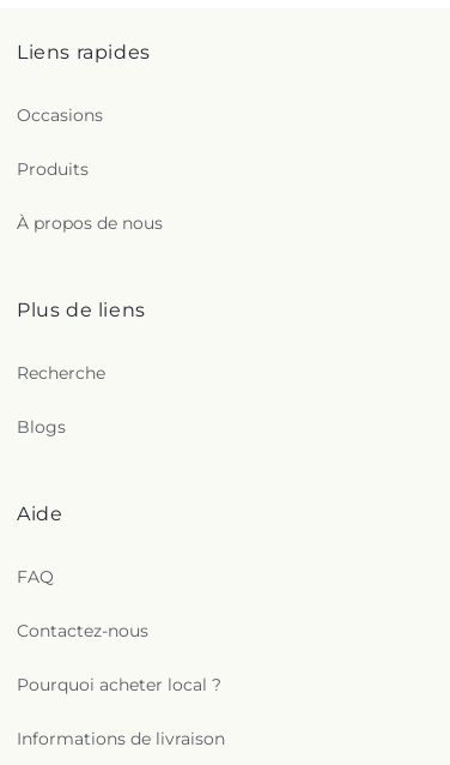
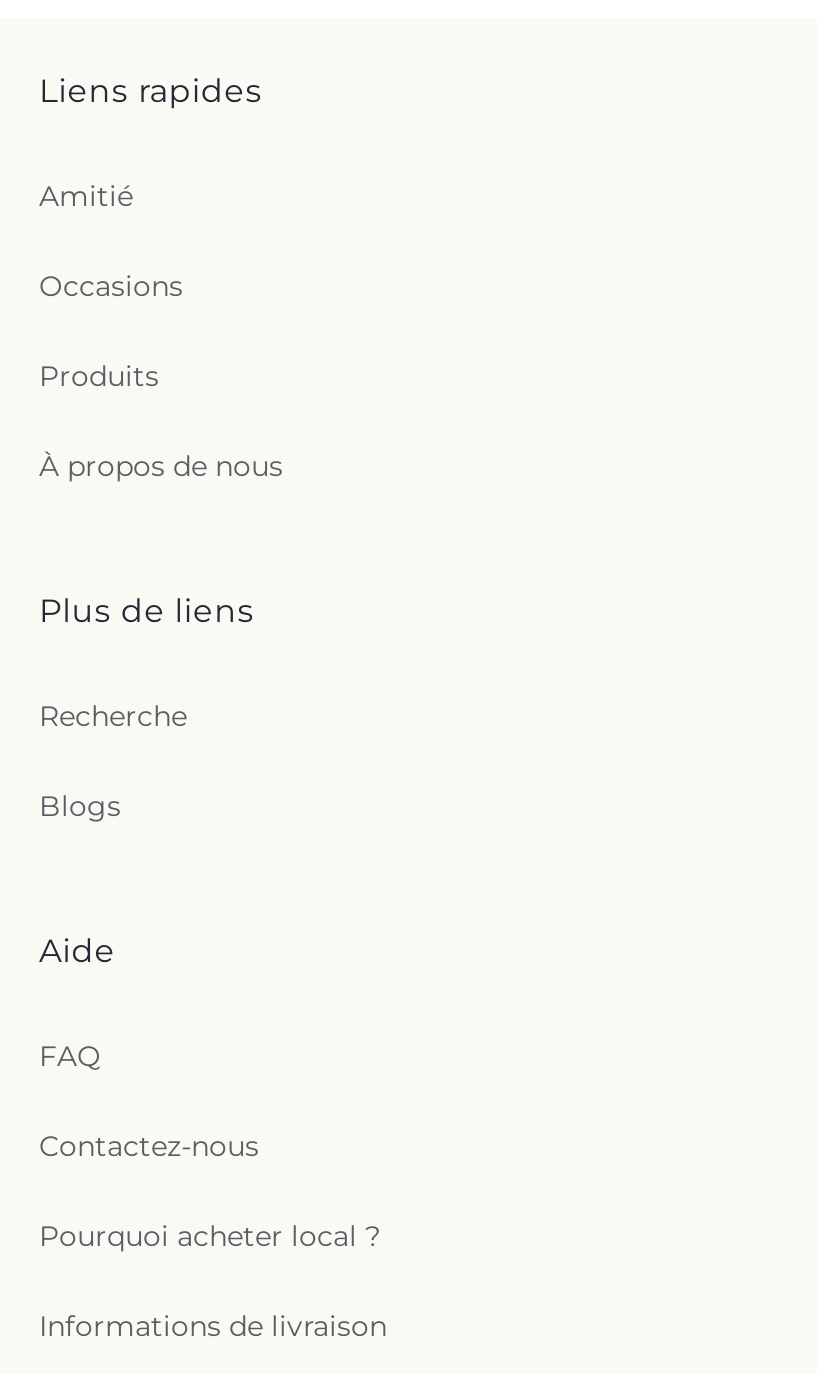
none -> [39,177,133,213] Amitié

